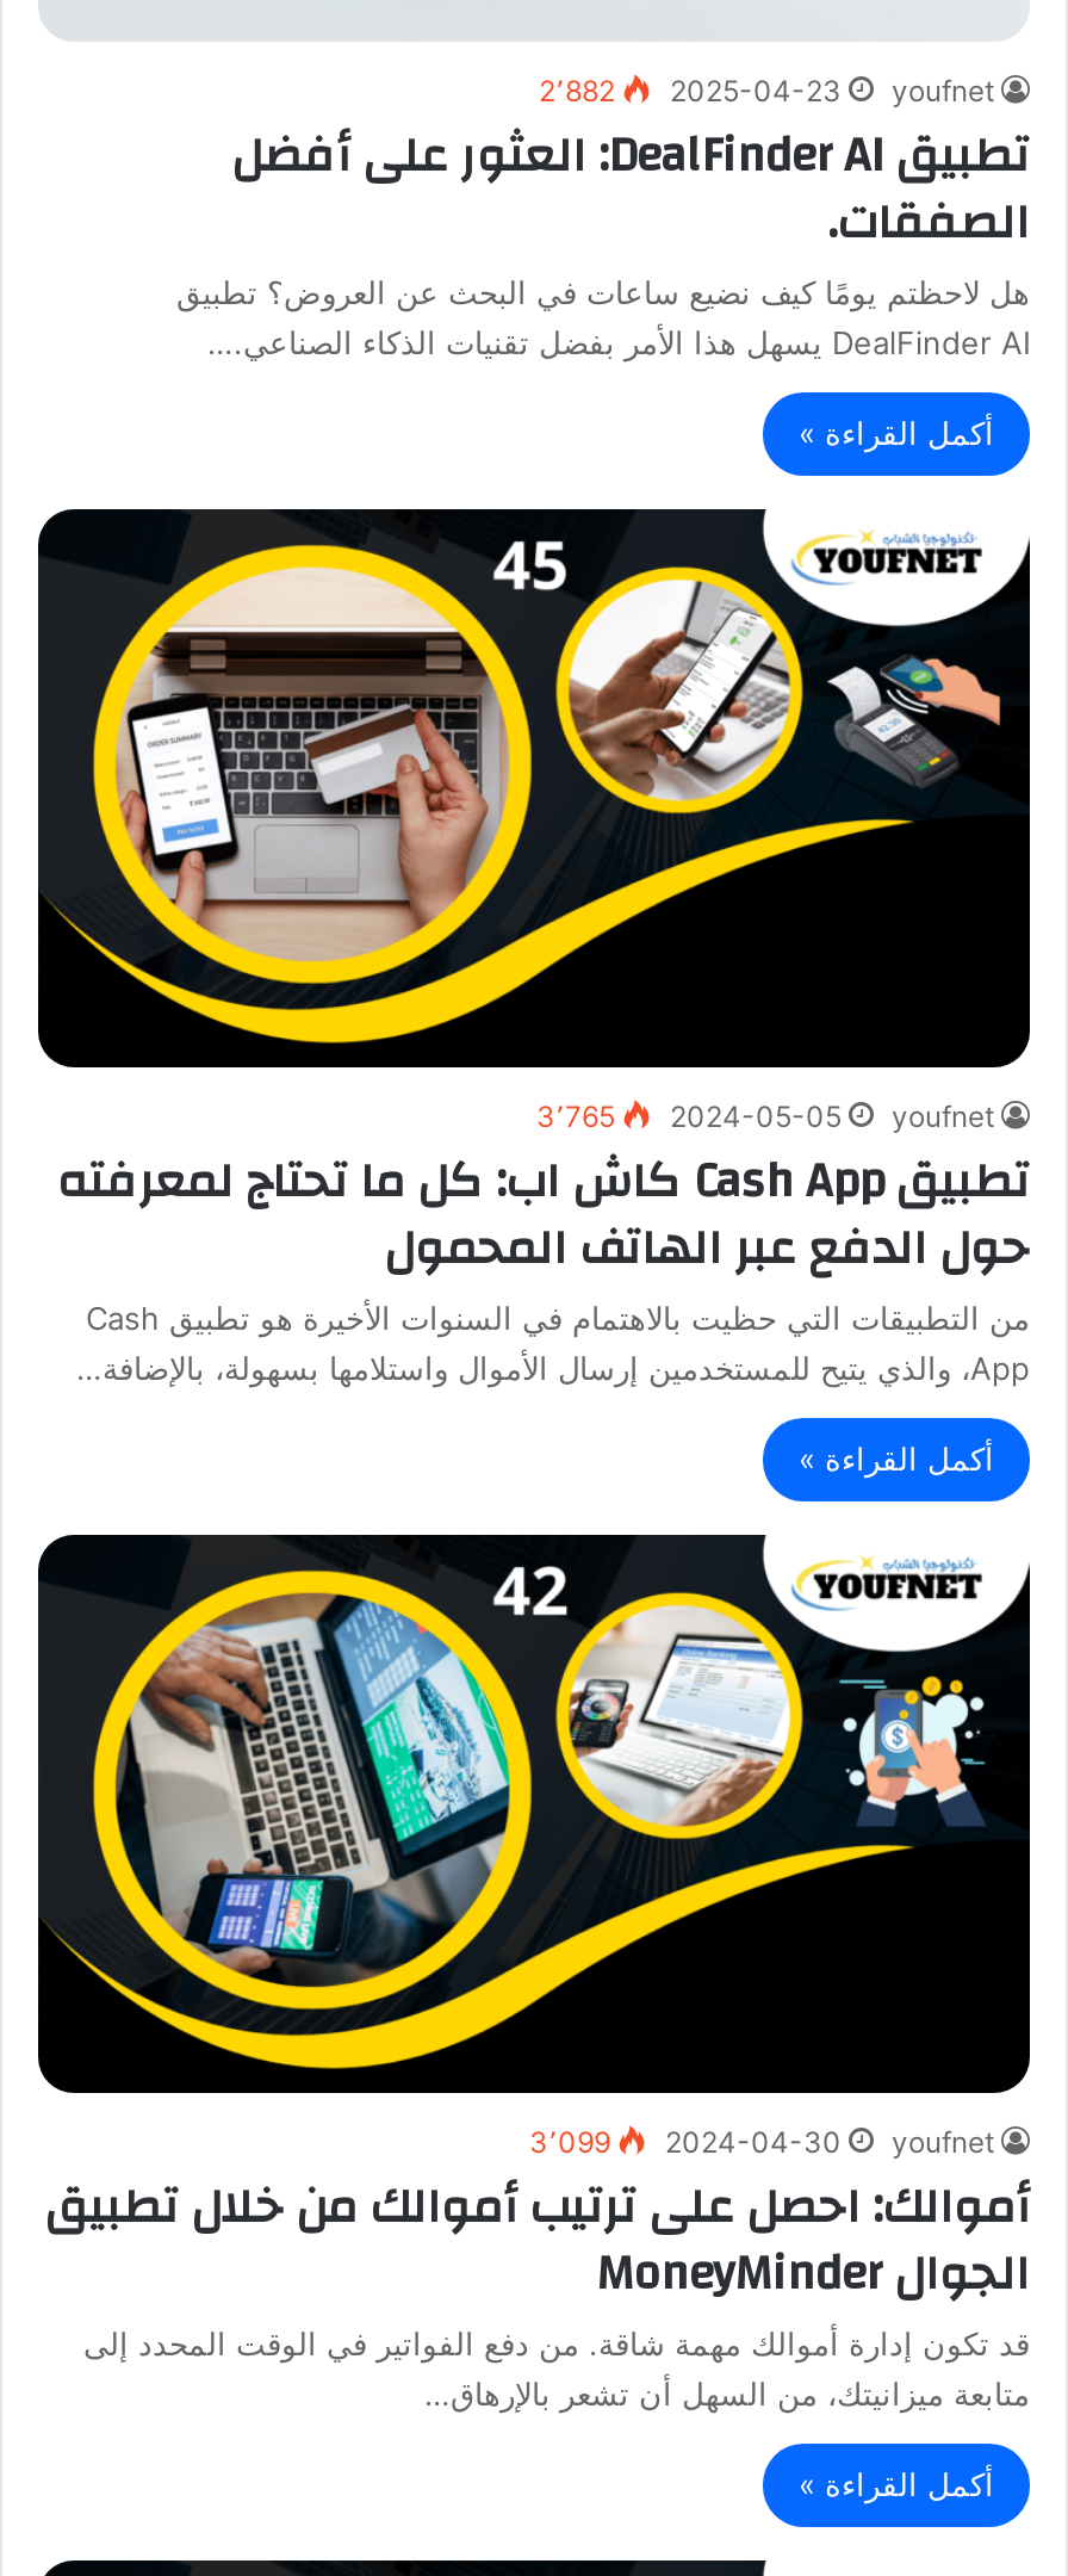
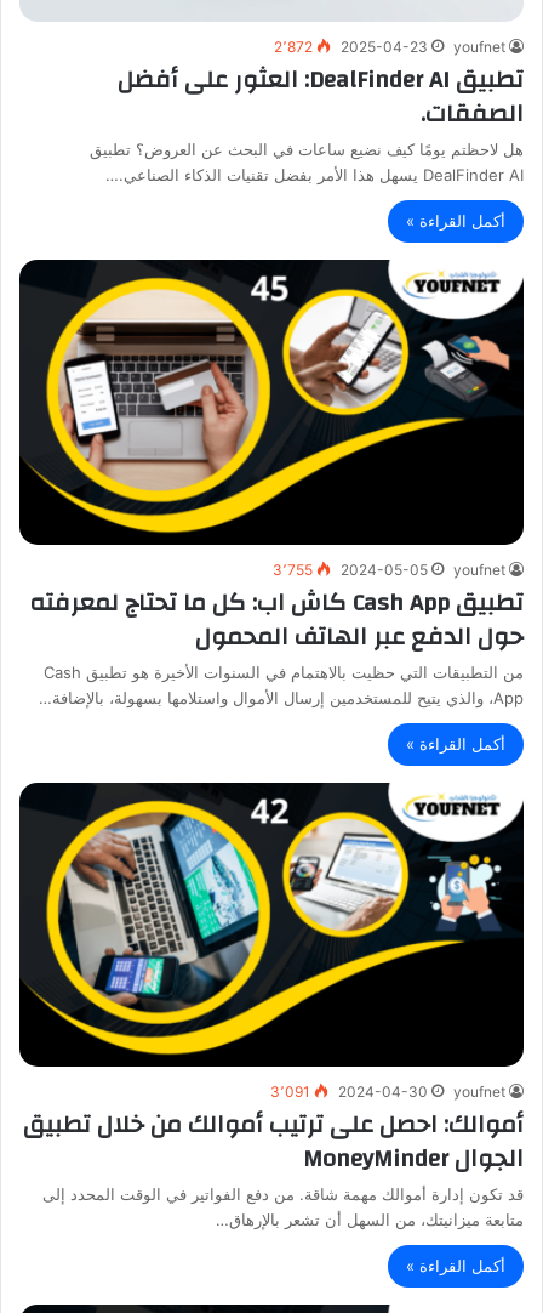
[539,73,994,109] 2٬882 2025-04-23 youfnet -> [274,38,505,56] 2٬872 2025-04-23 youfnet
[536,1098,994,1134] 3٬765 2024-05-05 youfnet -> [273,560,505,578] 3٬755 2024-05-05 youfnet
[529,2124,994,2160] 3٬099 2024-04-30 youfnet -> [270,1083,505,1101] 3٬091 2024-04-30 youfnet

